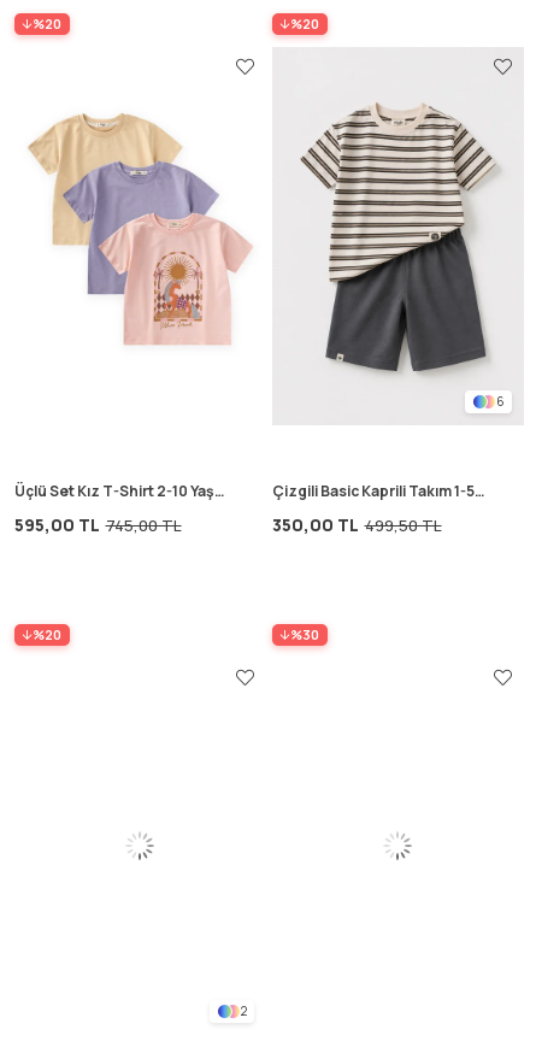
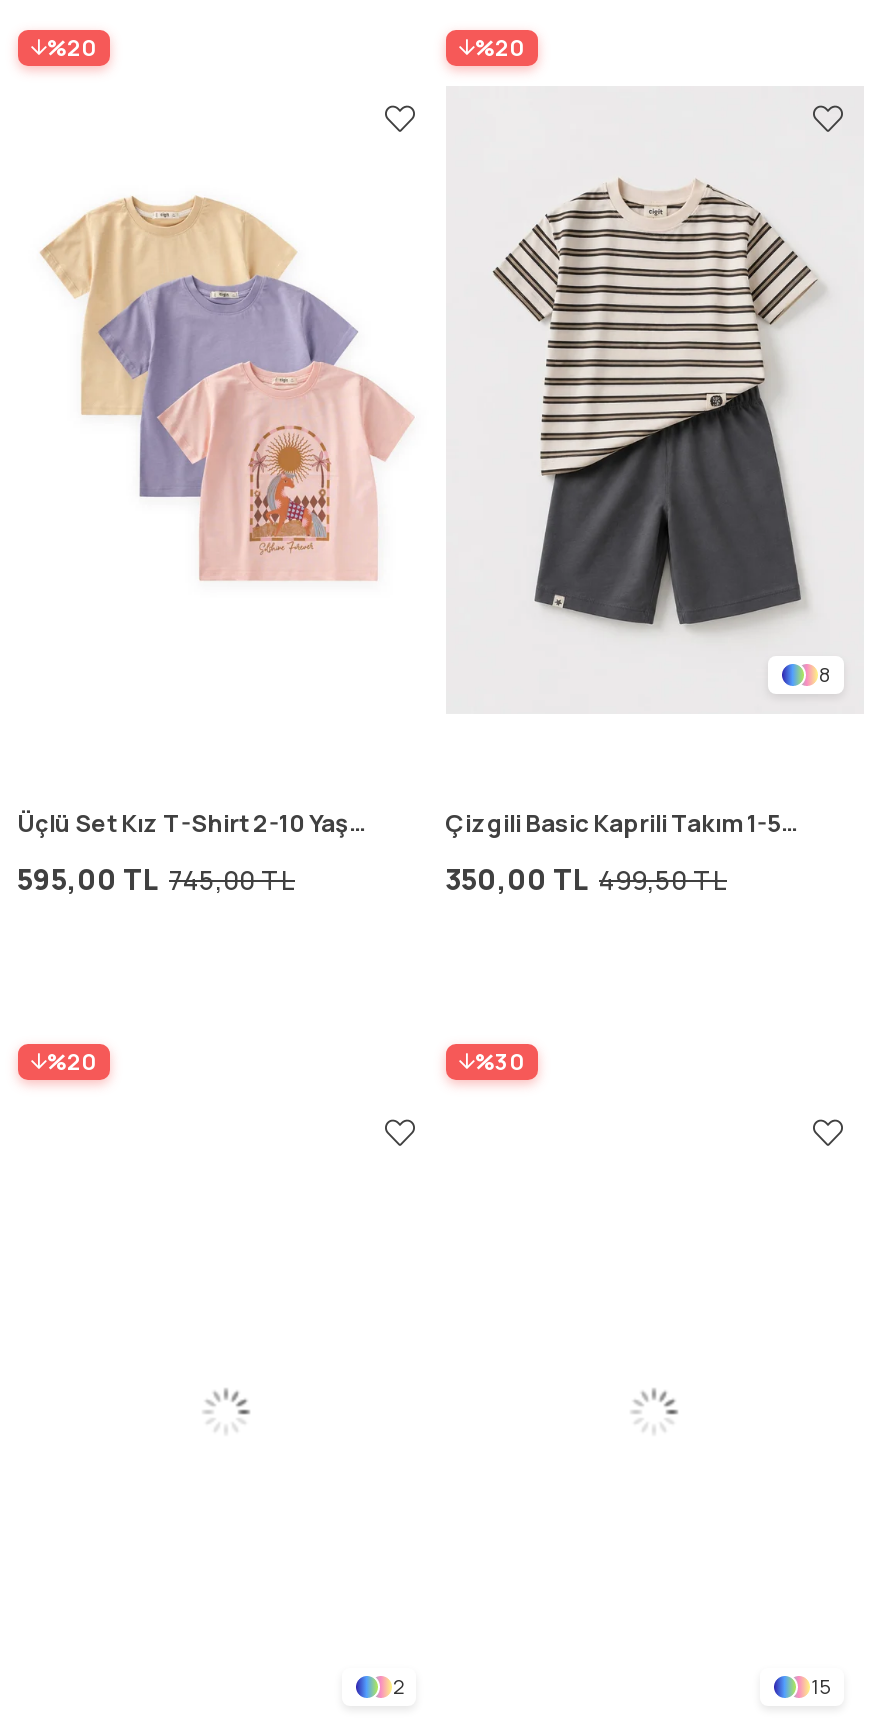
[496,392,504,409] 6 -> [819,659,831,687] 8
none -> [811,1672,831,1700] 15

